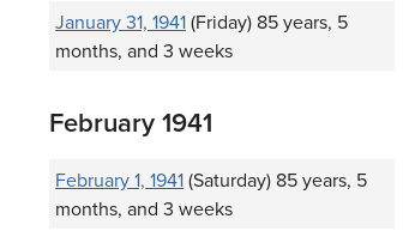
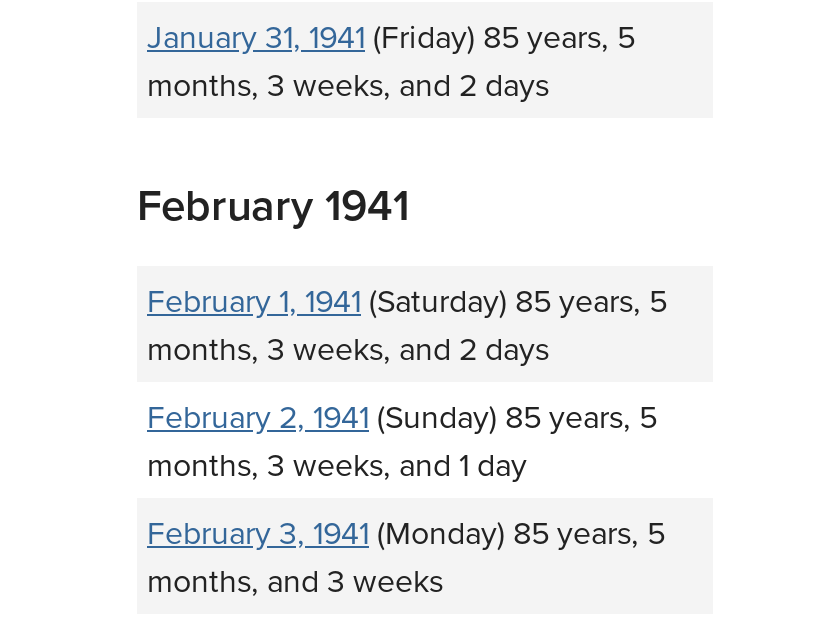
[55,37,233,63] months, and 3 weeks -> [147,61,549,105] months, 3 weeks, and 2 days
none -> [147,325,665,553] months, 3 weeks, and 2 days | February 2, 1941 (Sunday) 85 years, 5 | months, 3 weeks, and 1 day | February 3, 1941 (Monday) 85 years, 5

